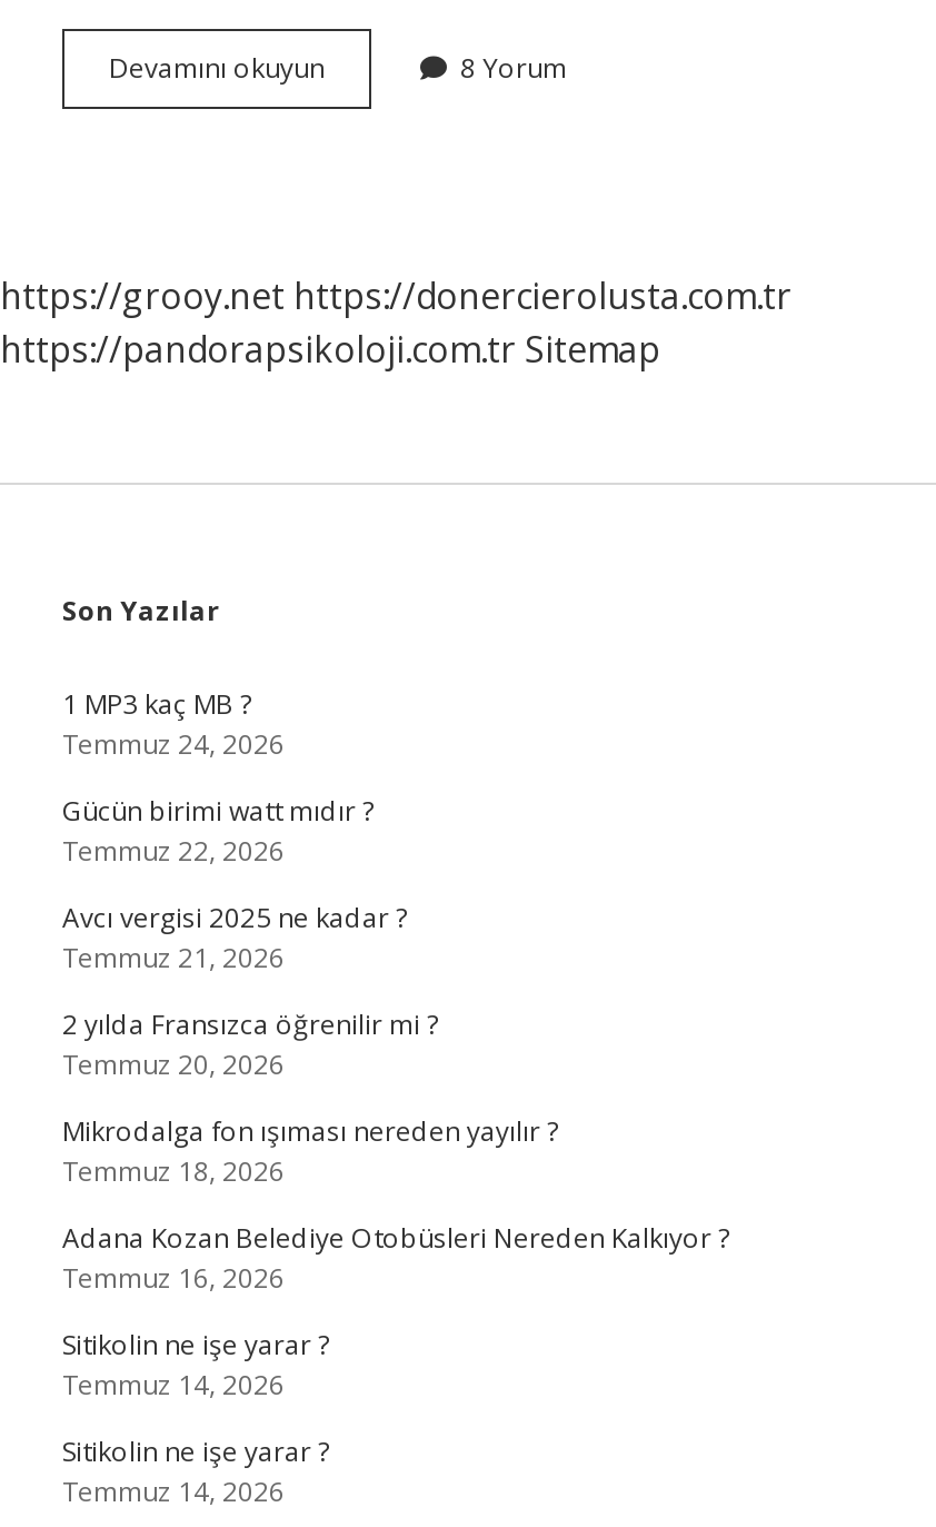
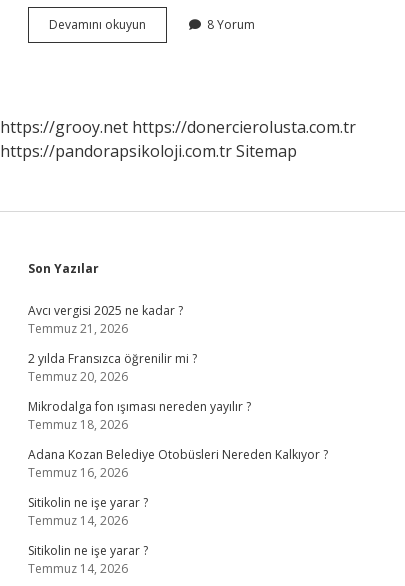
[62,685,374,870] 1 MP3 kaç MB ? | Temmuz 24, 2026 | Gücün birimi watt mıdır ? | Temmuz 22, 2026 -> none

